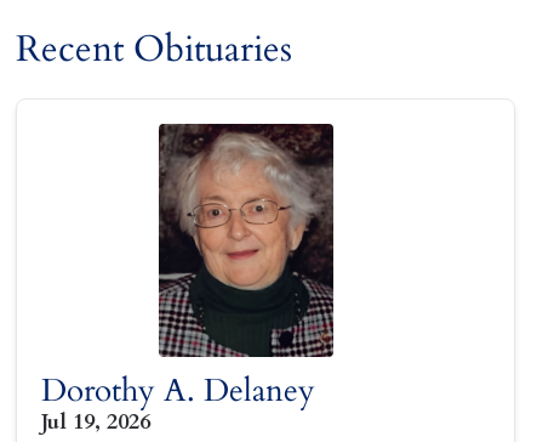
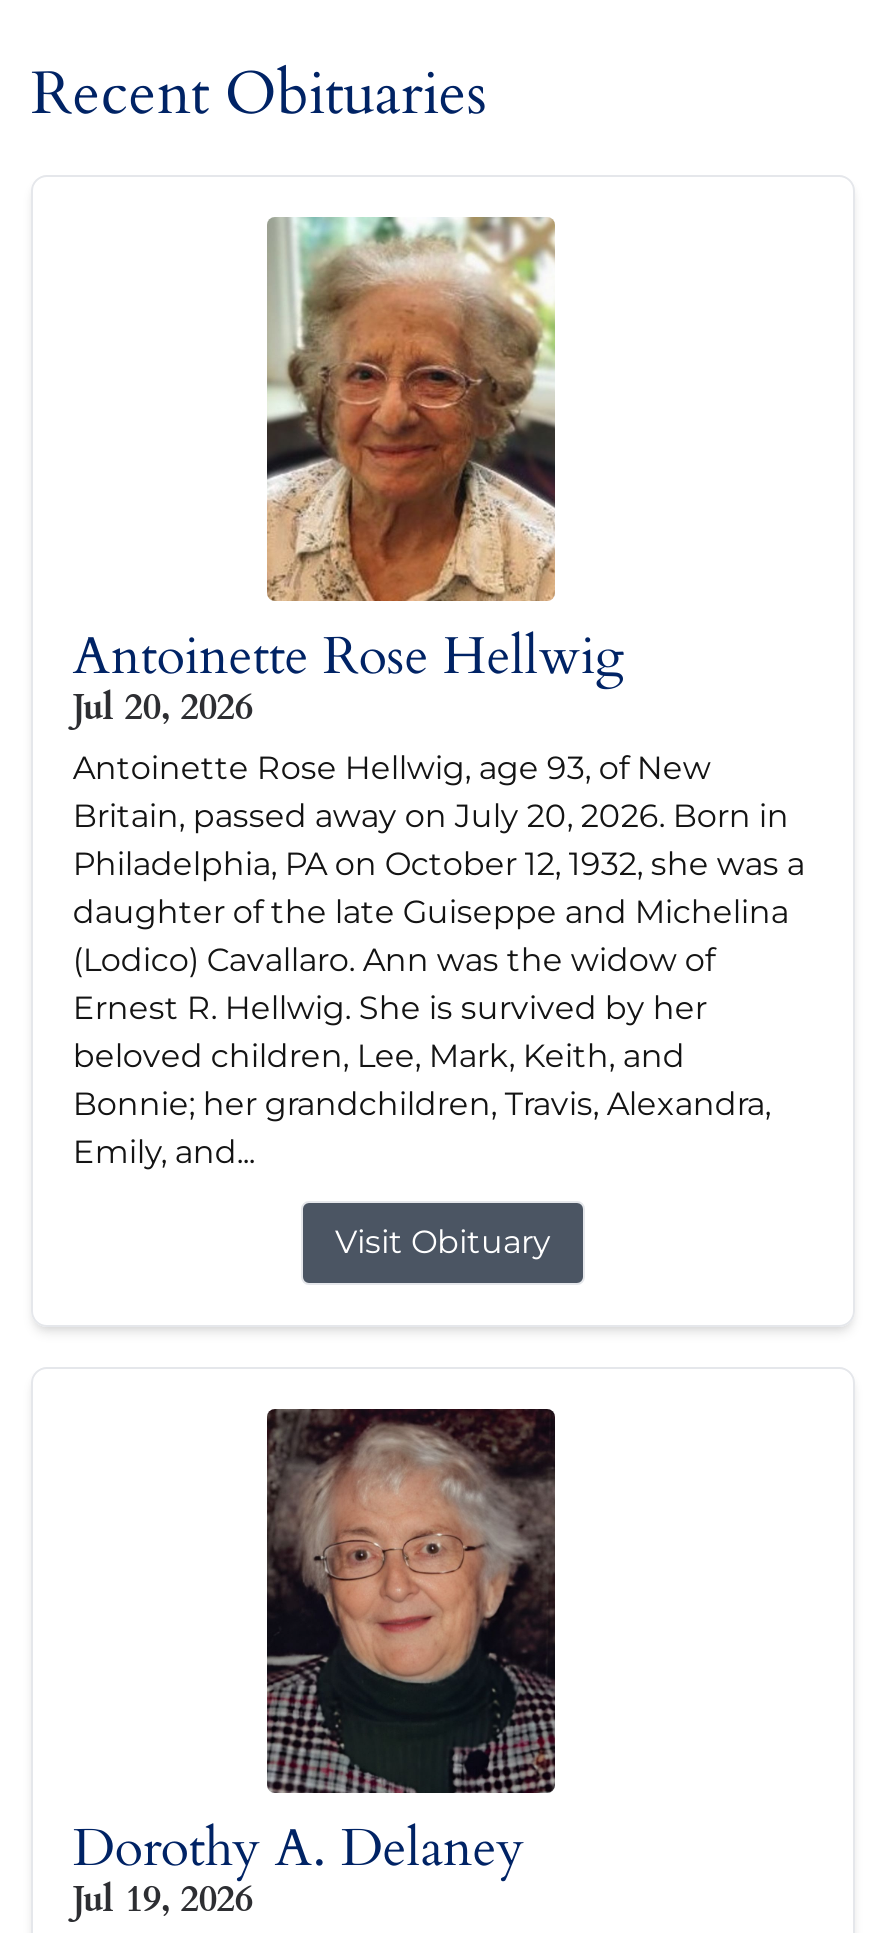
none -> [73,215,805,1261] [image] | Antoinette Rose Hellwig | Jul 20, 2026 | Antoinette Rose Hellwig, age 93, of New | Britain, passed away on July 20, 2026. Born in | Philadelphia, PA on October 12, 1932, she was a | daughter of the late Guiseppe and Michelina | (Lodico) Cavallaro. Ann was the widow of | Ernest R. Hellwig. She is survived by her | beloved children, Lee, Mark, Keith, and | Bonnie; her grandchildren, Travis, Alexandra, | Emily, and... | Visit Obituary

